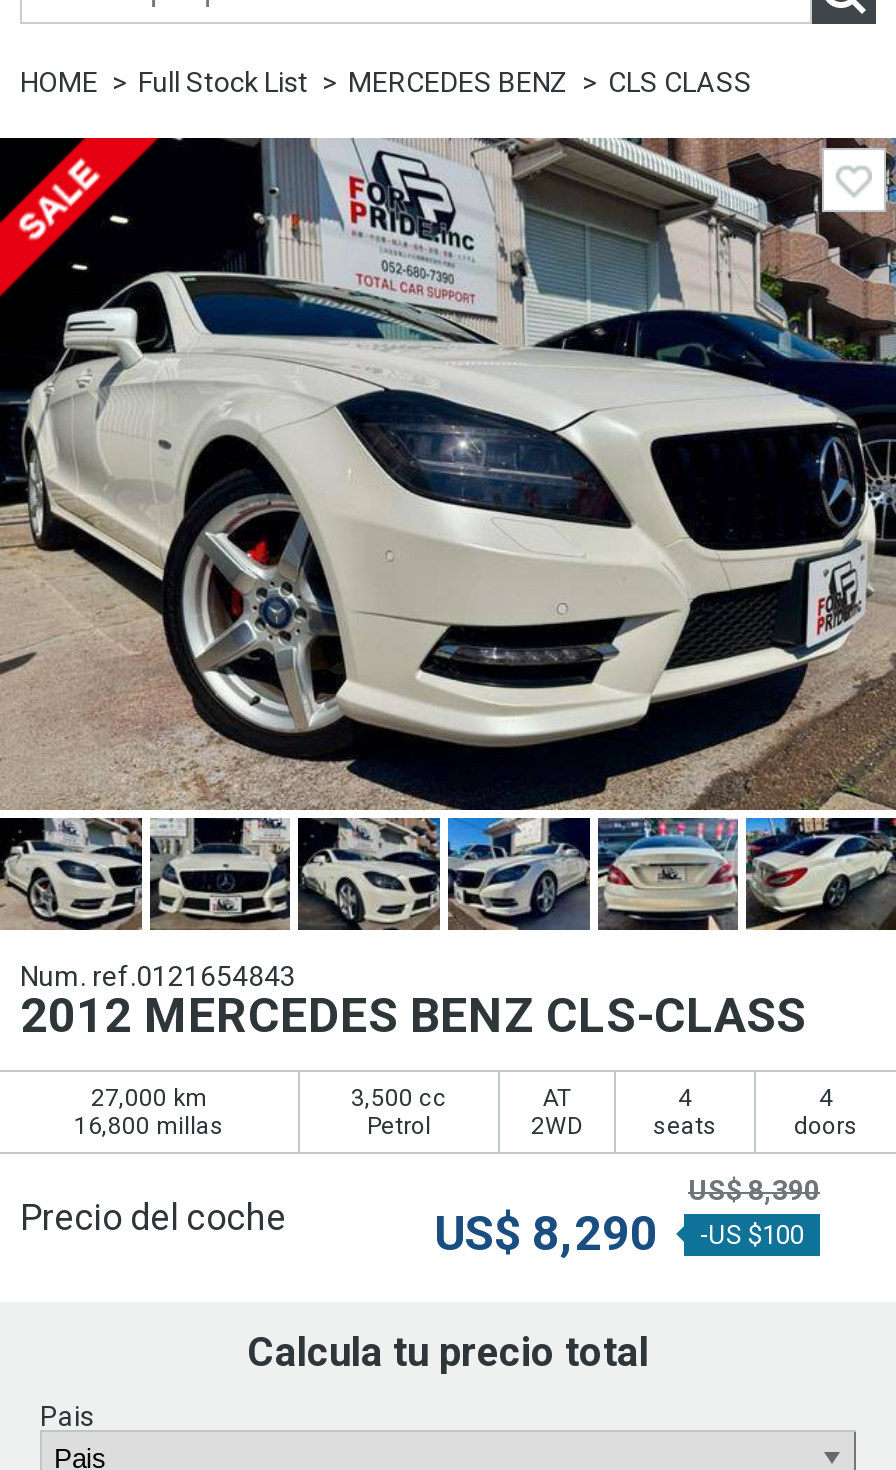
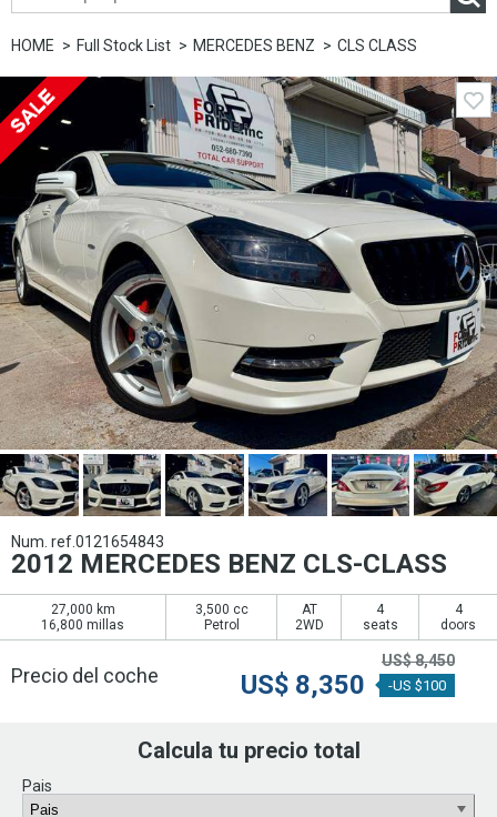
[434,1175,820,1263] US$8,390 | US$8,290 -> [241,652,455,701] US$8,450 | US$8,350

